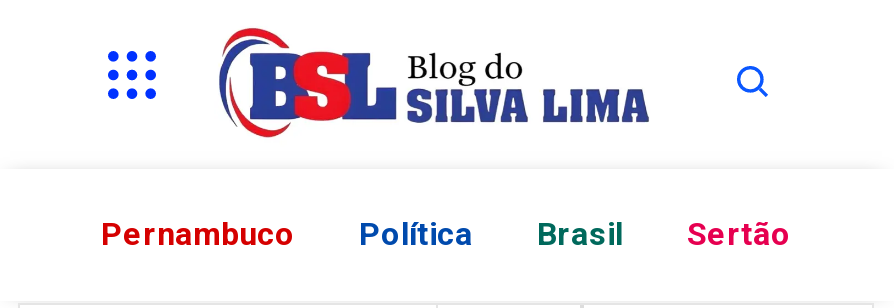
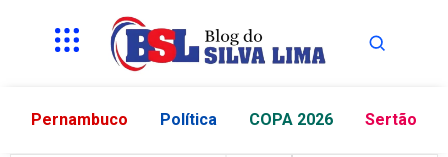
[537,215,623,253] Brasil -> [249,110,333,129] COPA 2026

